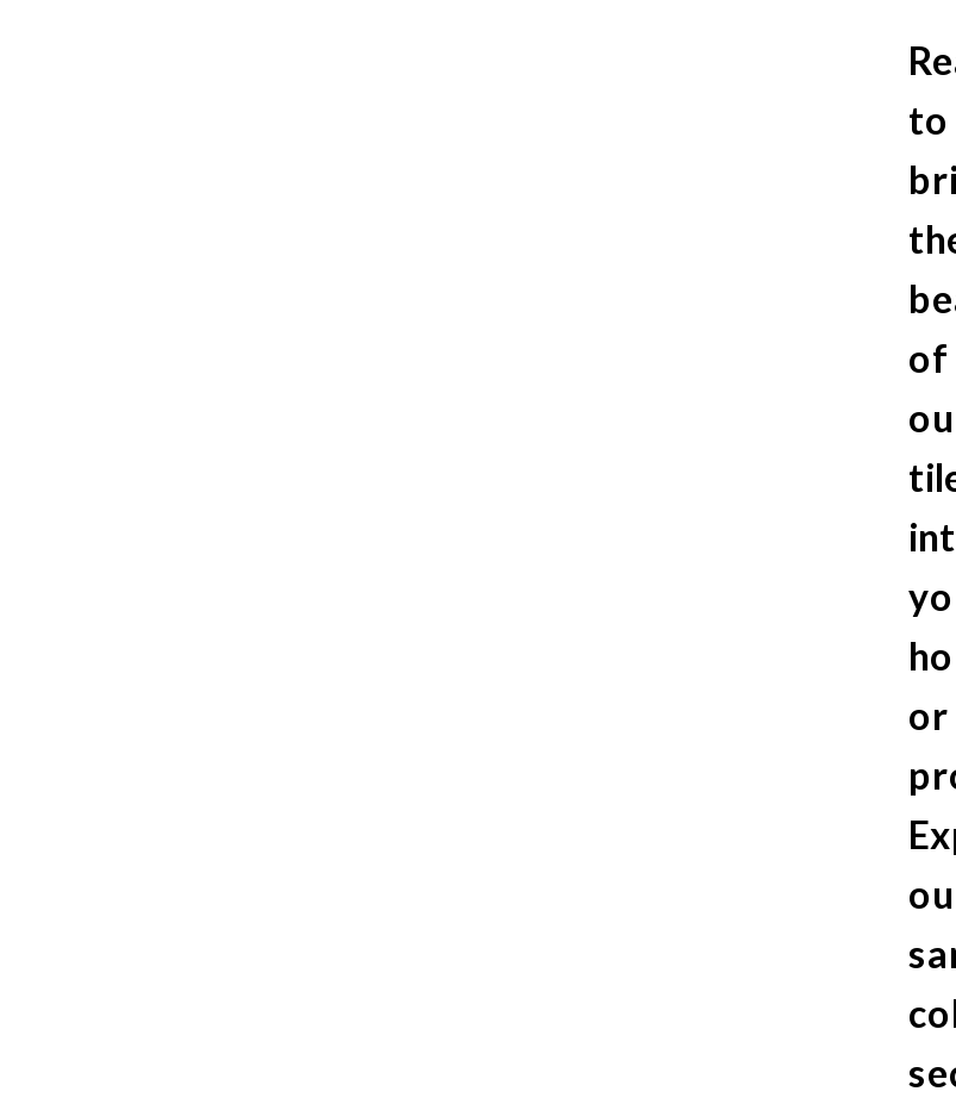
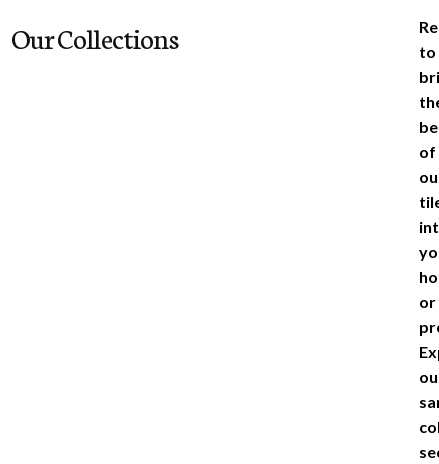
none -> [11,18,178,56] Our Collections

